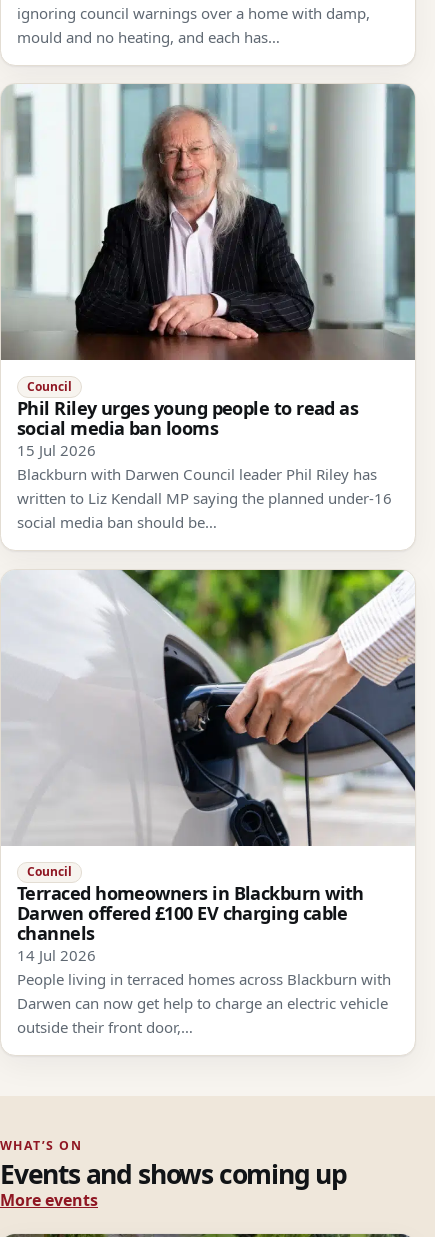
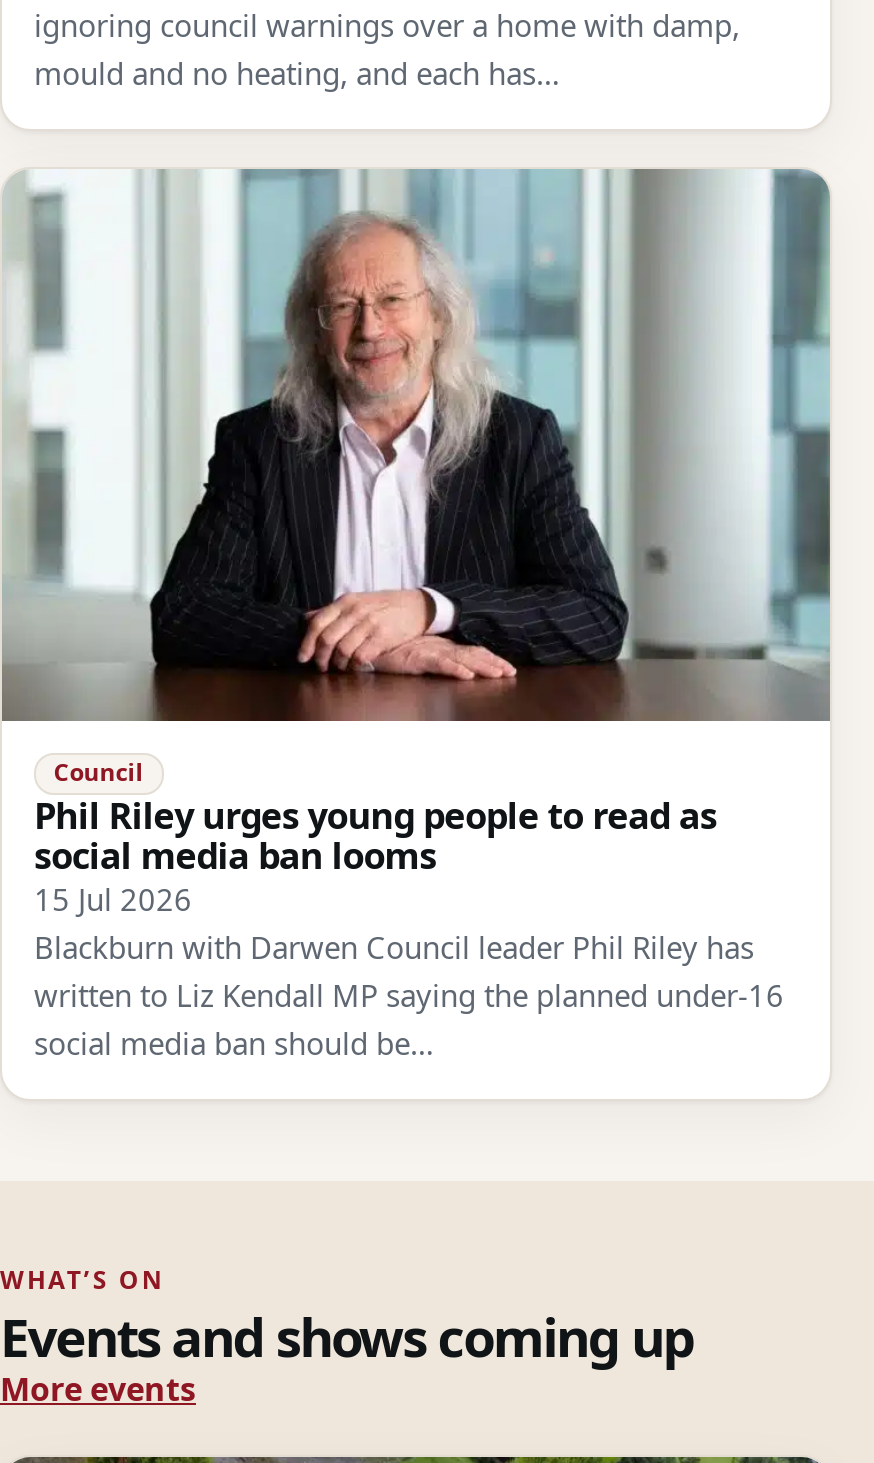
[3,569,416,1037] [image] | Council | Terraced homeowners in Blackburn with | Darwen offered £100 EV charging cable | channels | 14 Jul 2026 | People living in terraced homes across Blackburn with | Darwen can now get help to charge an electric vehicle | outside their front door,… -> none

